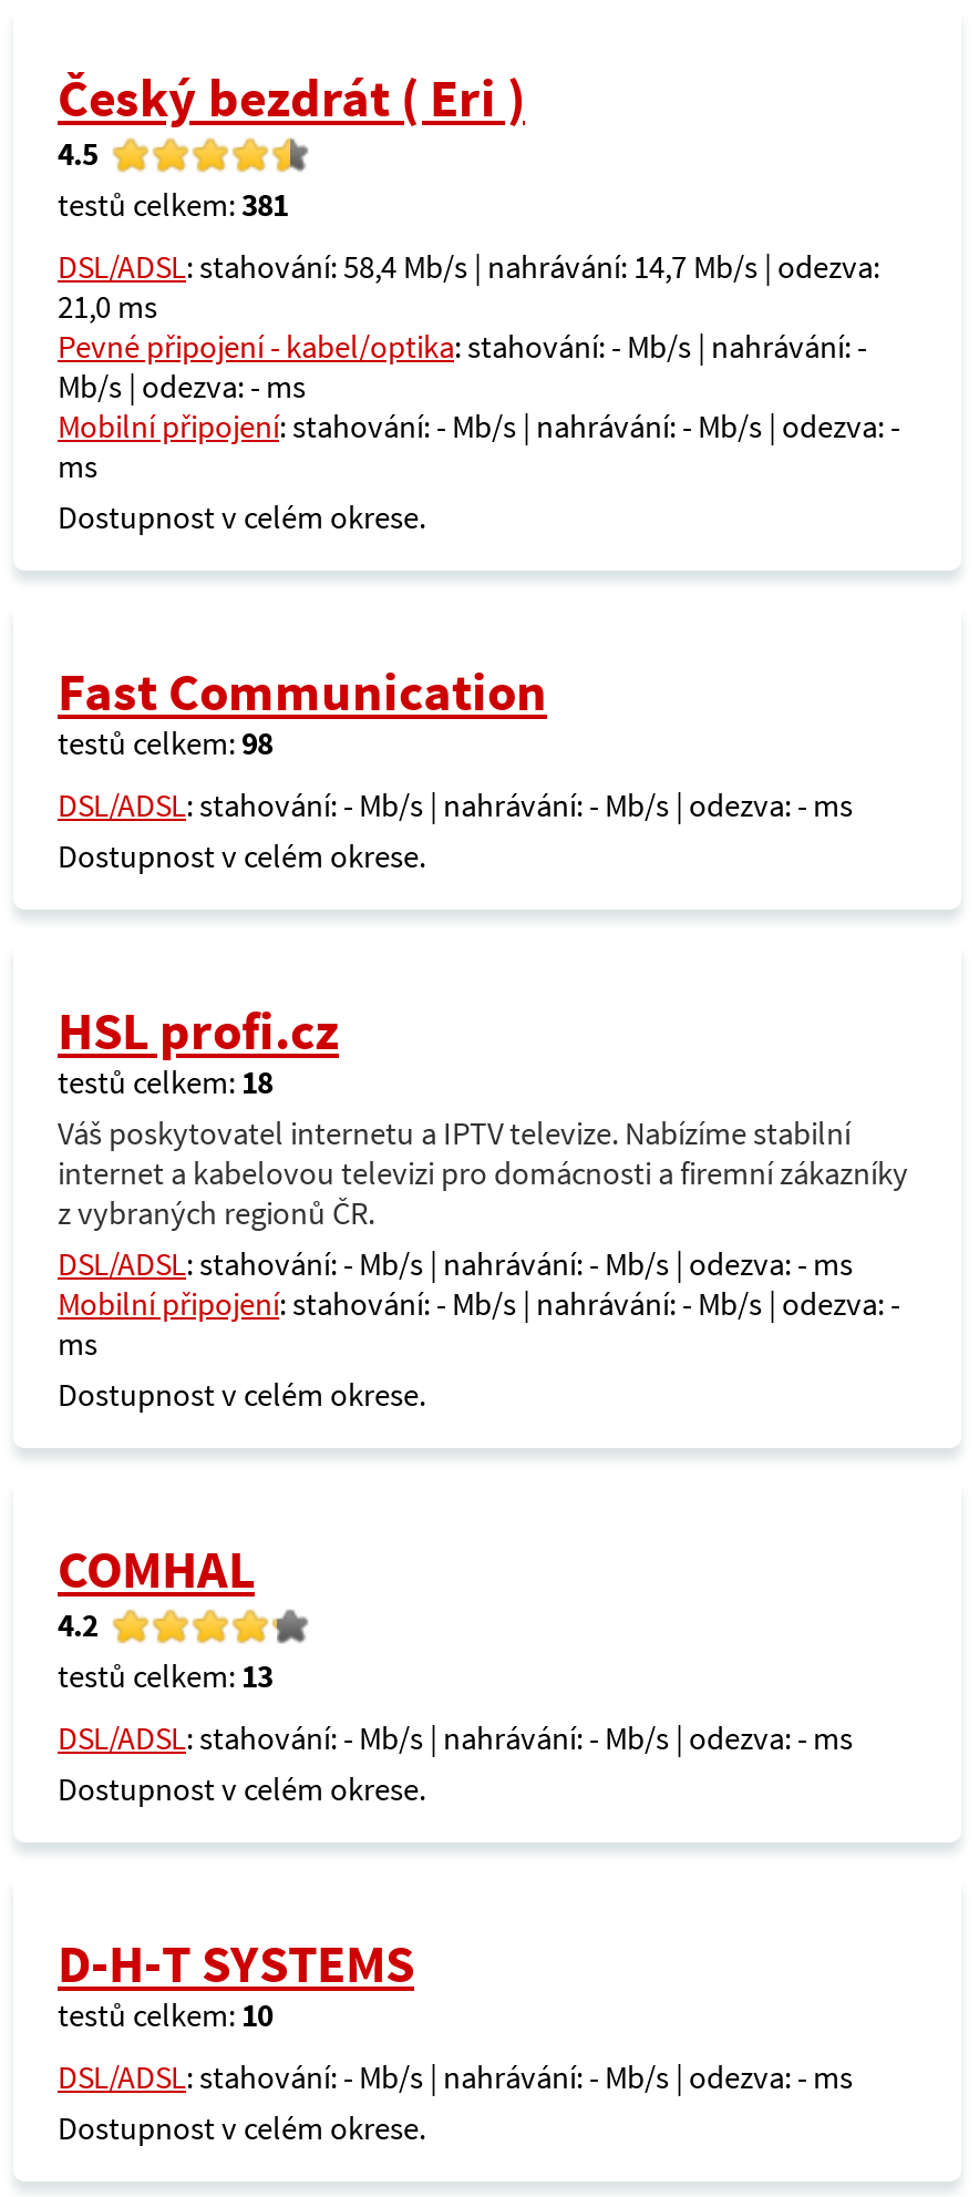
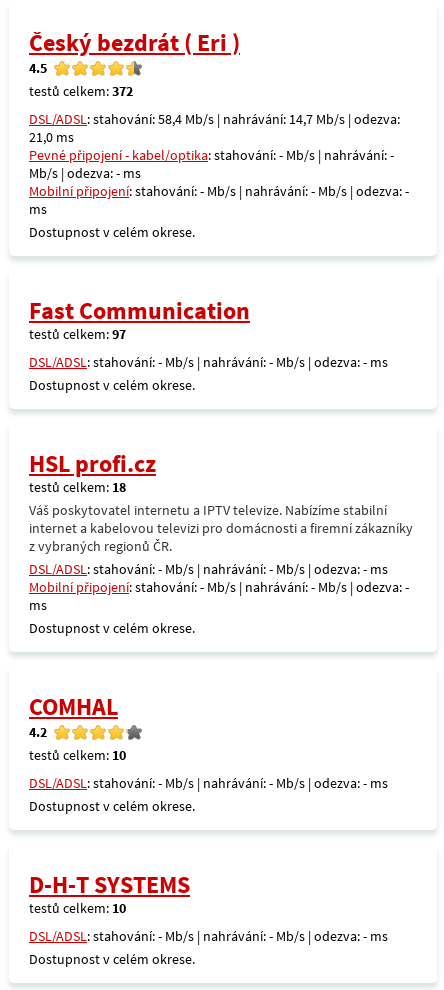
[58,185,288,225] testů celkem: 381 -> [29,82,133,100] testů celkem: 372
[58,723,272,763] testů celkem: 98 -> [29,325,126,343] testů celkem: 97
[58,1656,272,1696] testů celkem: 13 -> [29,746,126,764] testů celkem: 10

